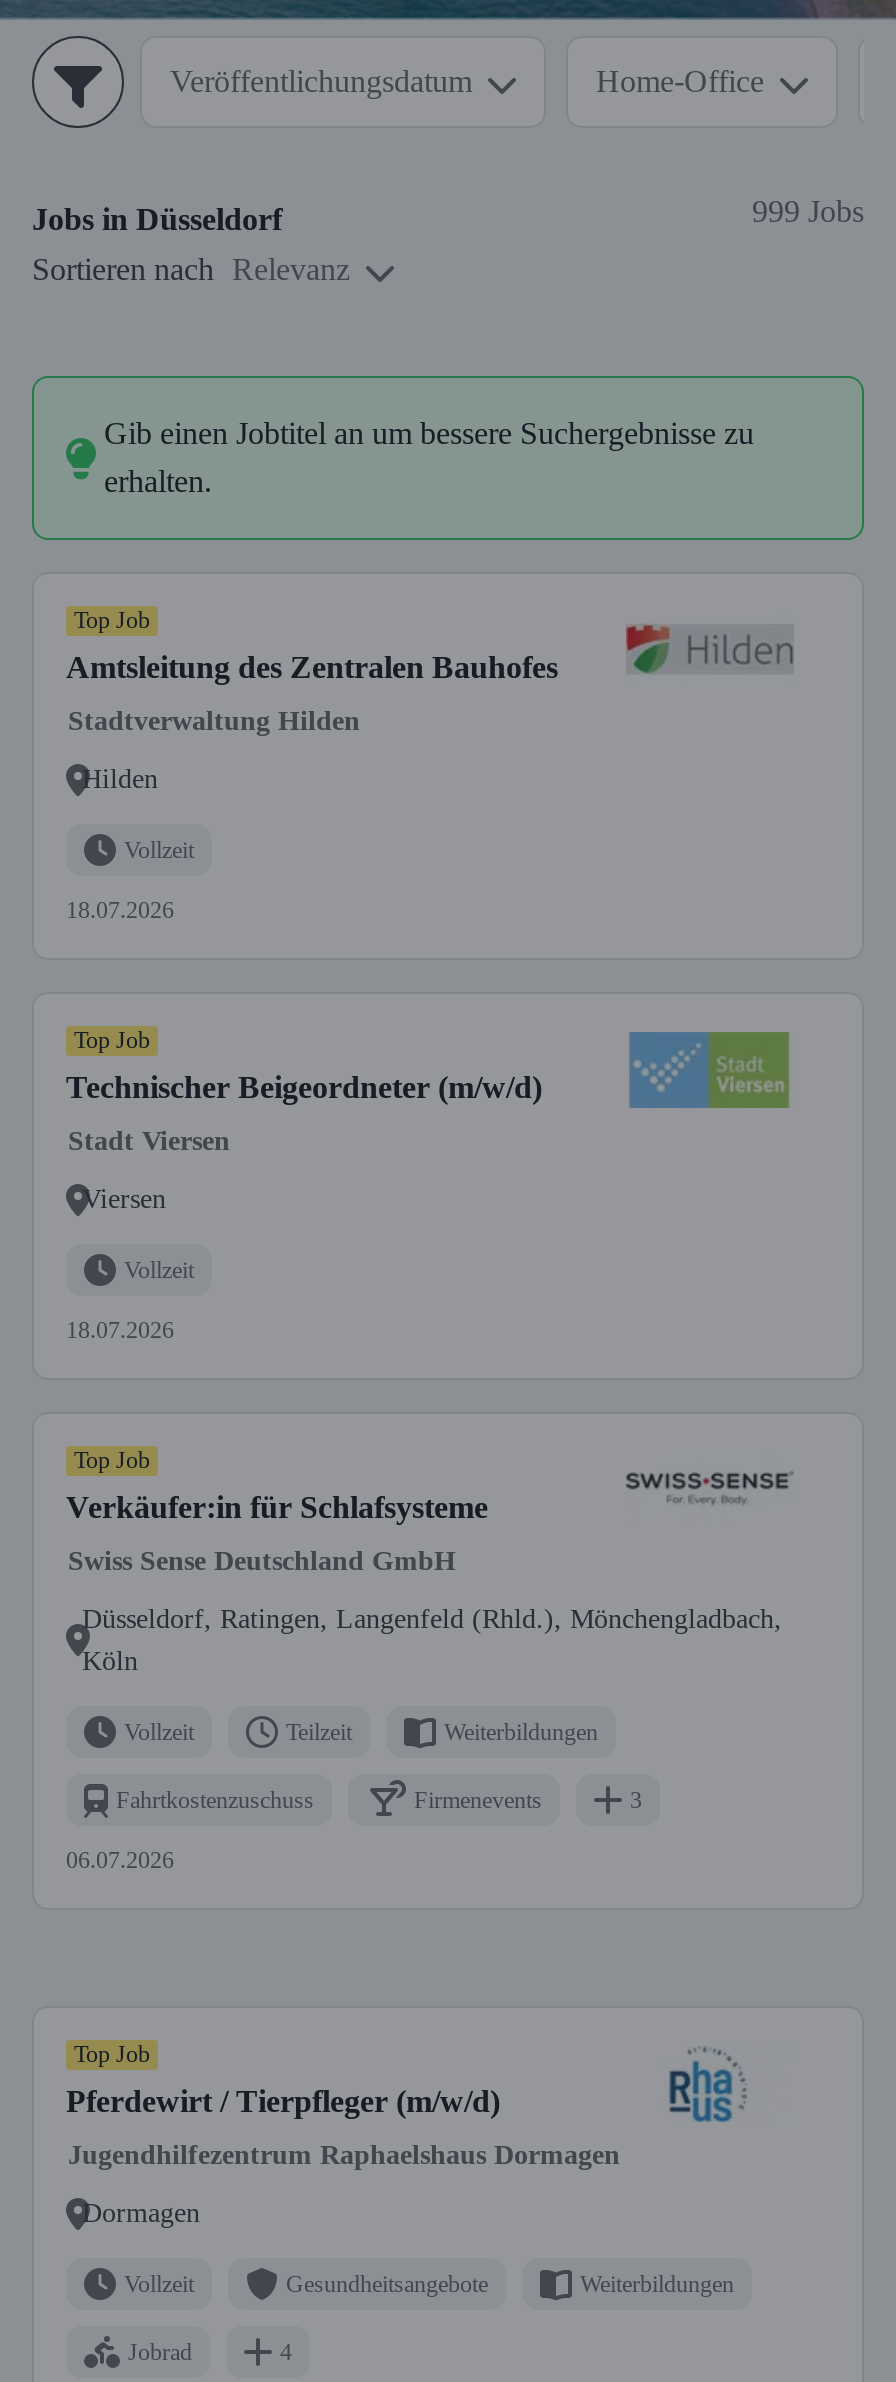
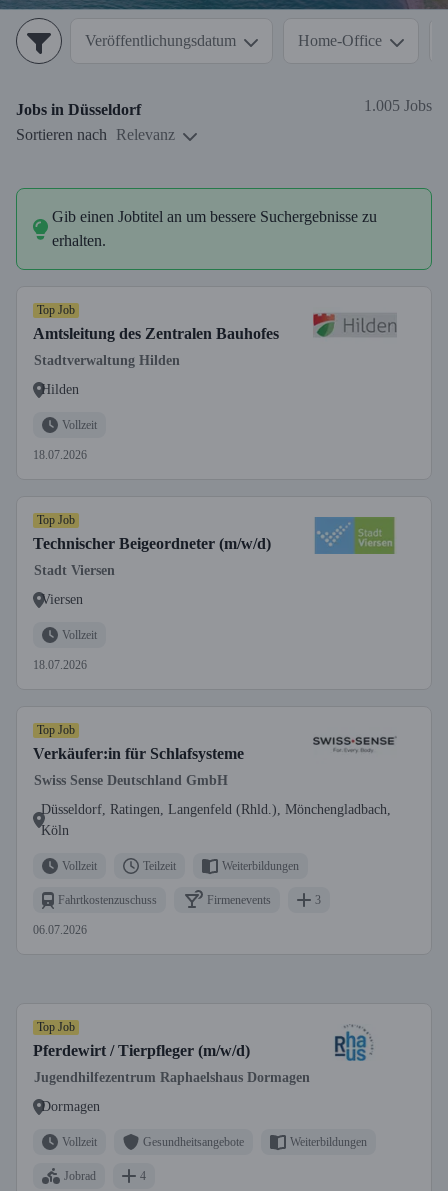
[752,194,864,228] 999 Jobs -> [364,97,432,114] 1.005 Jobs

